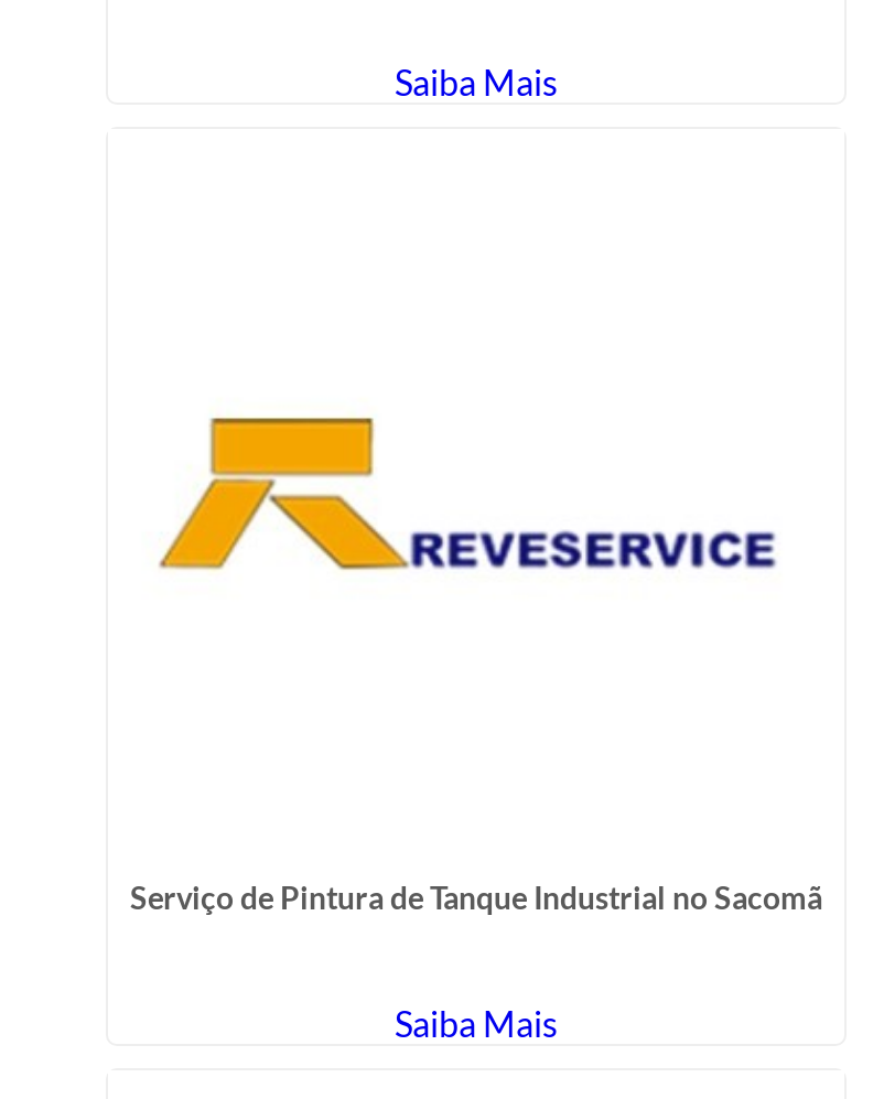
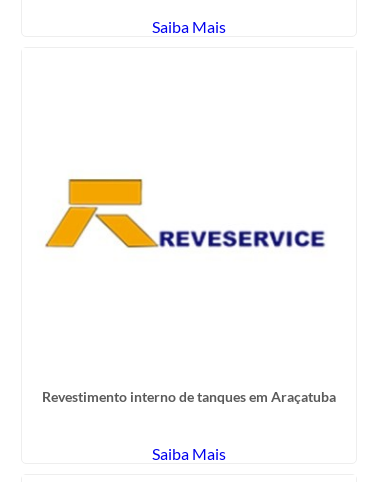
[130,879,822,917] Serviço de Pintura de Tanque Industrial no Sacomã -> [42,388,336,405] Revestimento interno de tanques em Araçatuba

